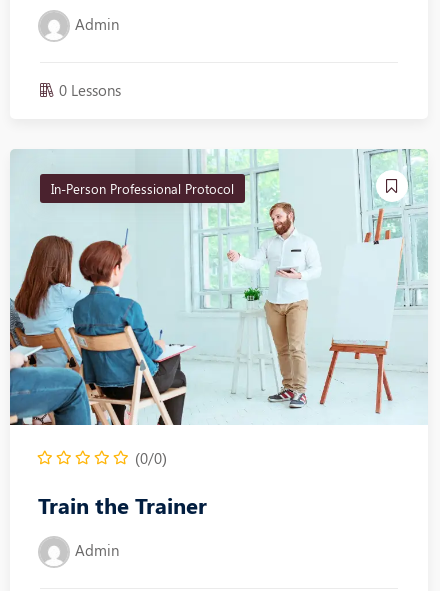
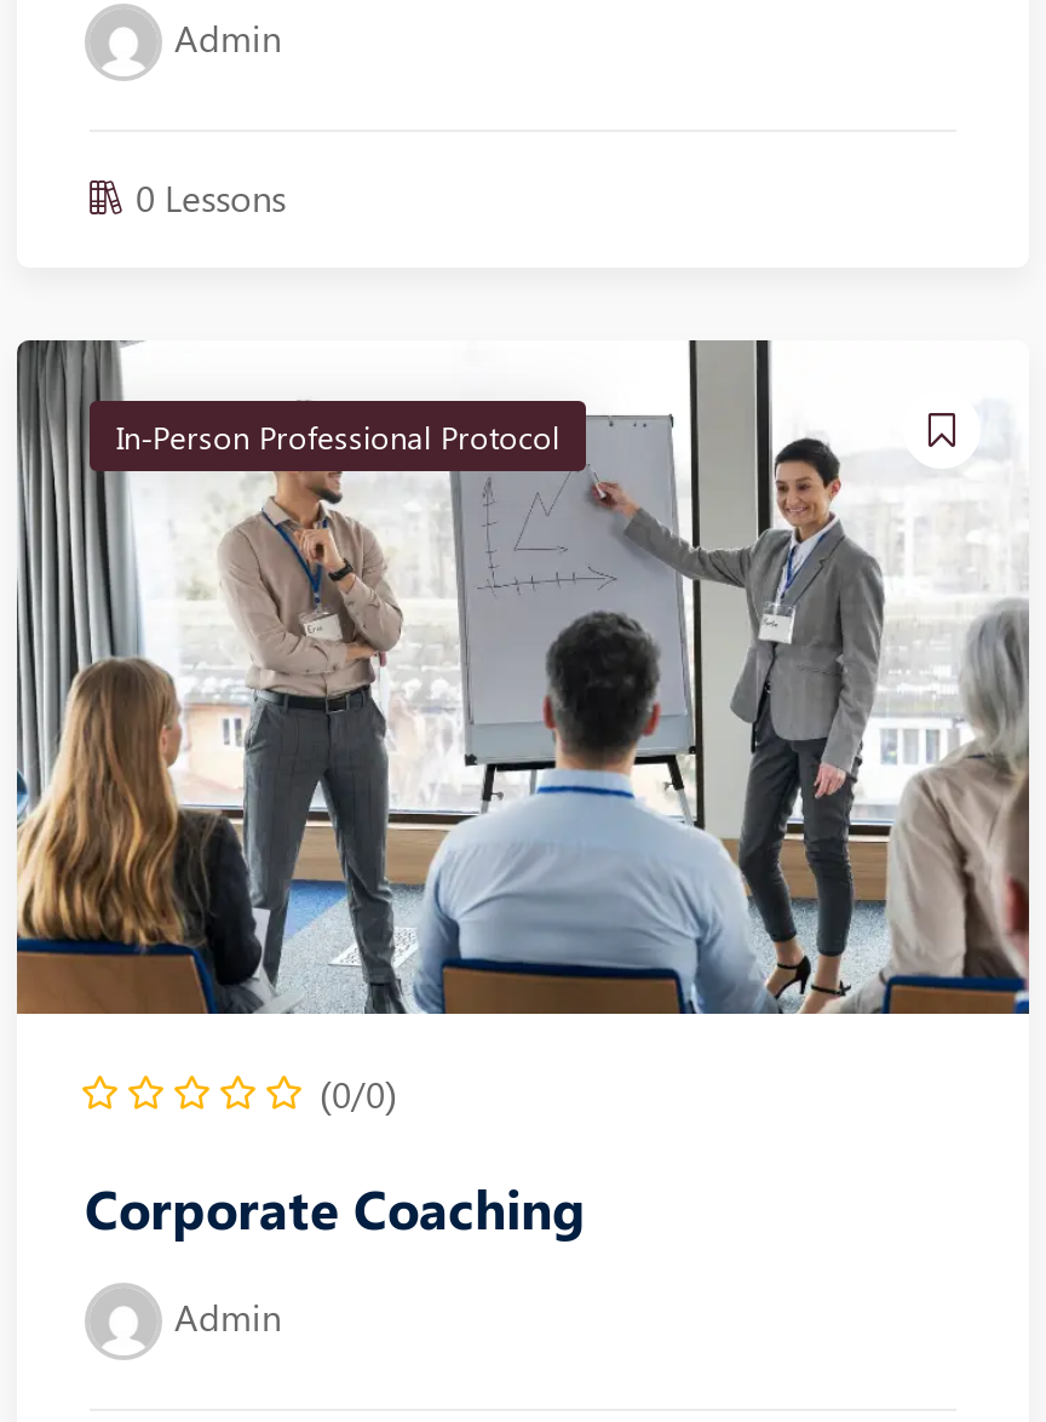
[9,148,428,426] [image] -> [15,338,1031,1016] [image]
[38,490,207,520] Train the Trainer -> [85,1172,586,1245] Corporate Coaching

